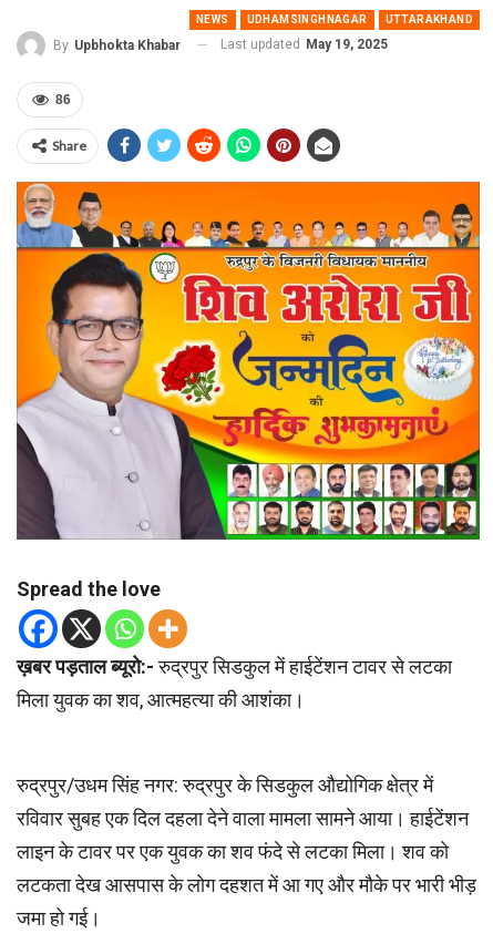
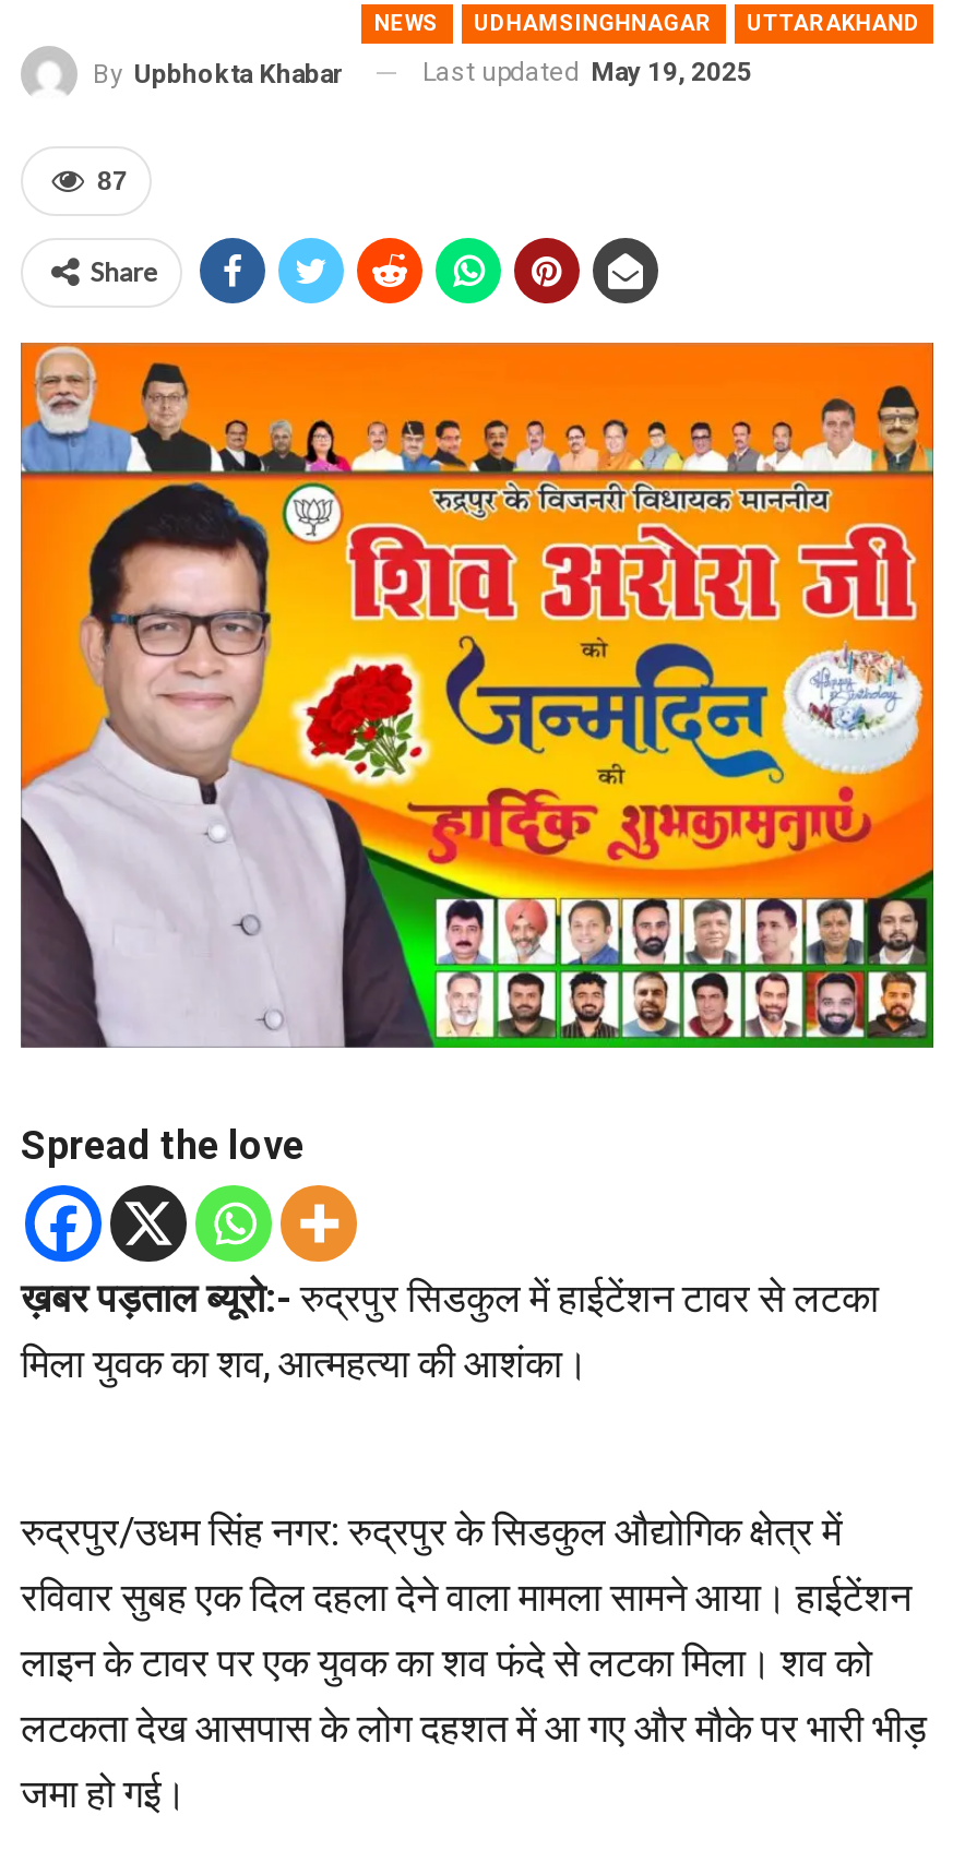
[55,92,71,107] 86 -> [97,165,128,196] 87

